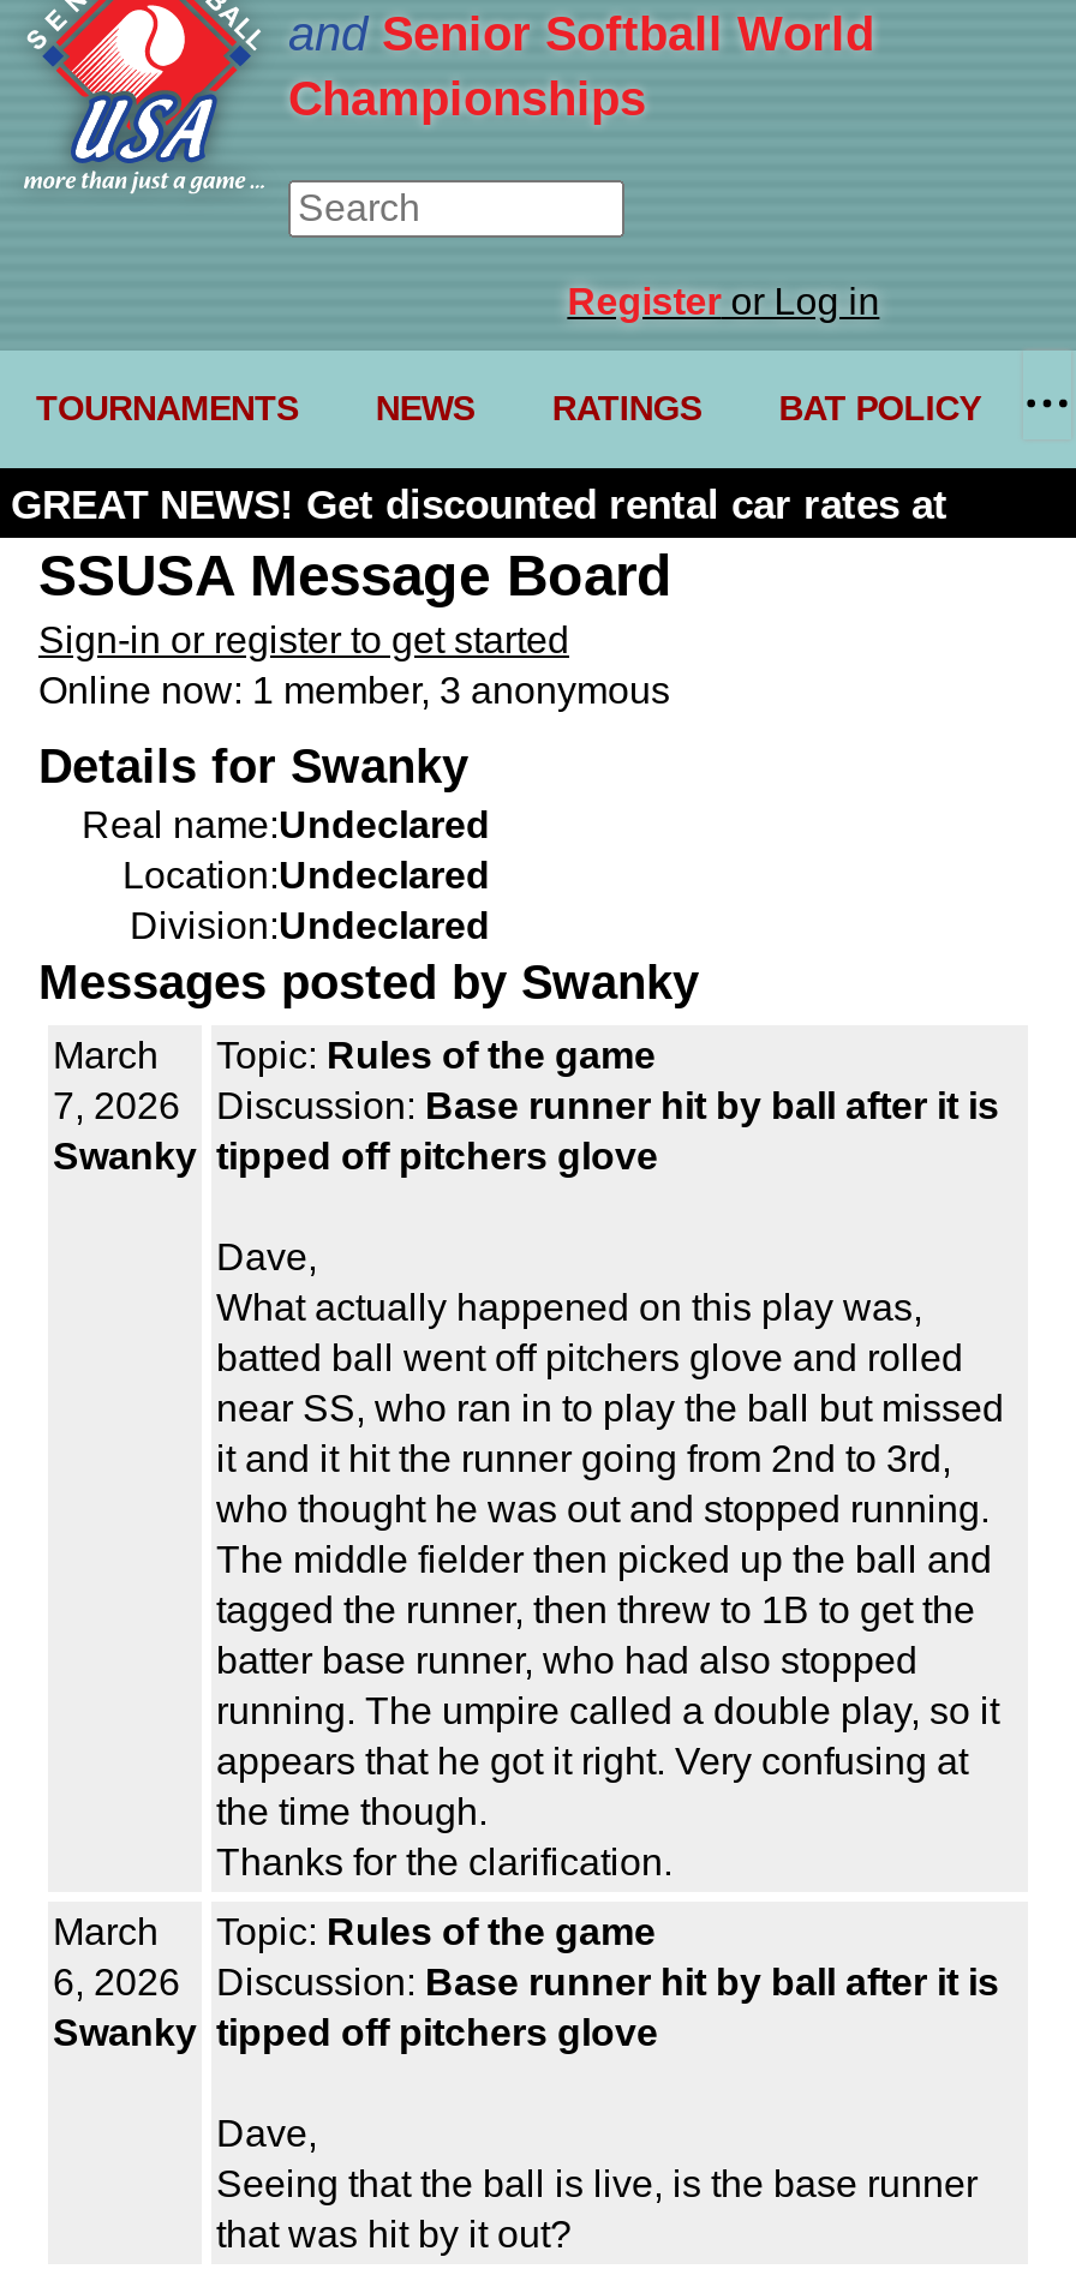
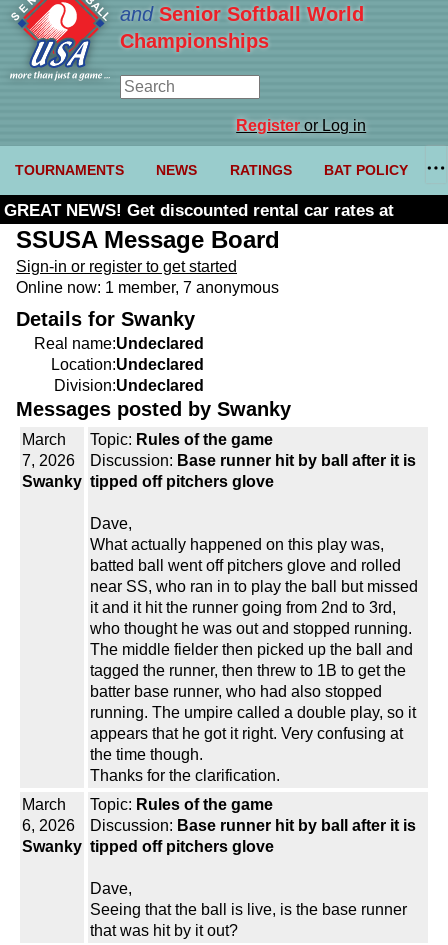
[38,670,670,711] Online now: 1 member, 3 anonymous -> [16,279,279,296] Online now: 1 member, 7 anonymous

